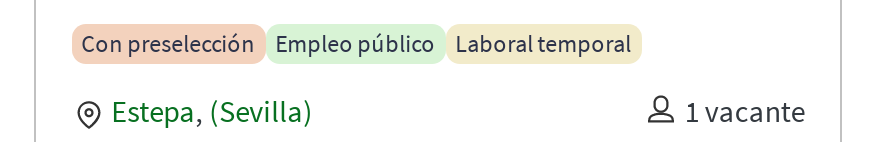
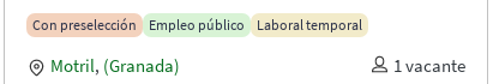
[111,92,313,130] Estepa, (Sevilla) -> [50,54,179,77] Motril, (Granada)

